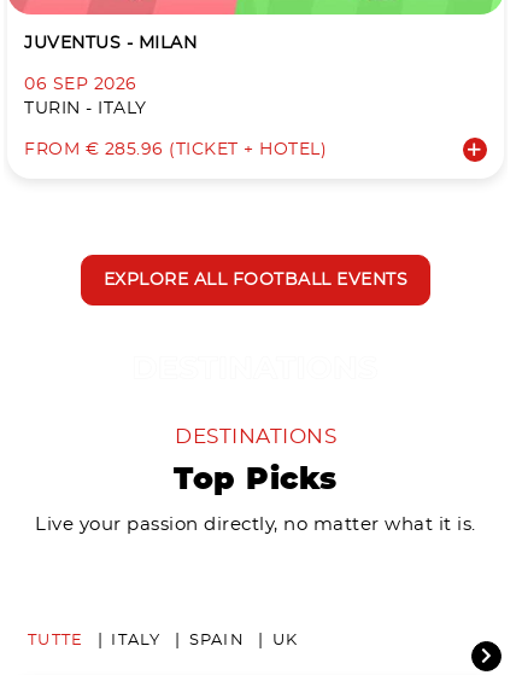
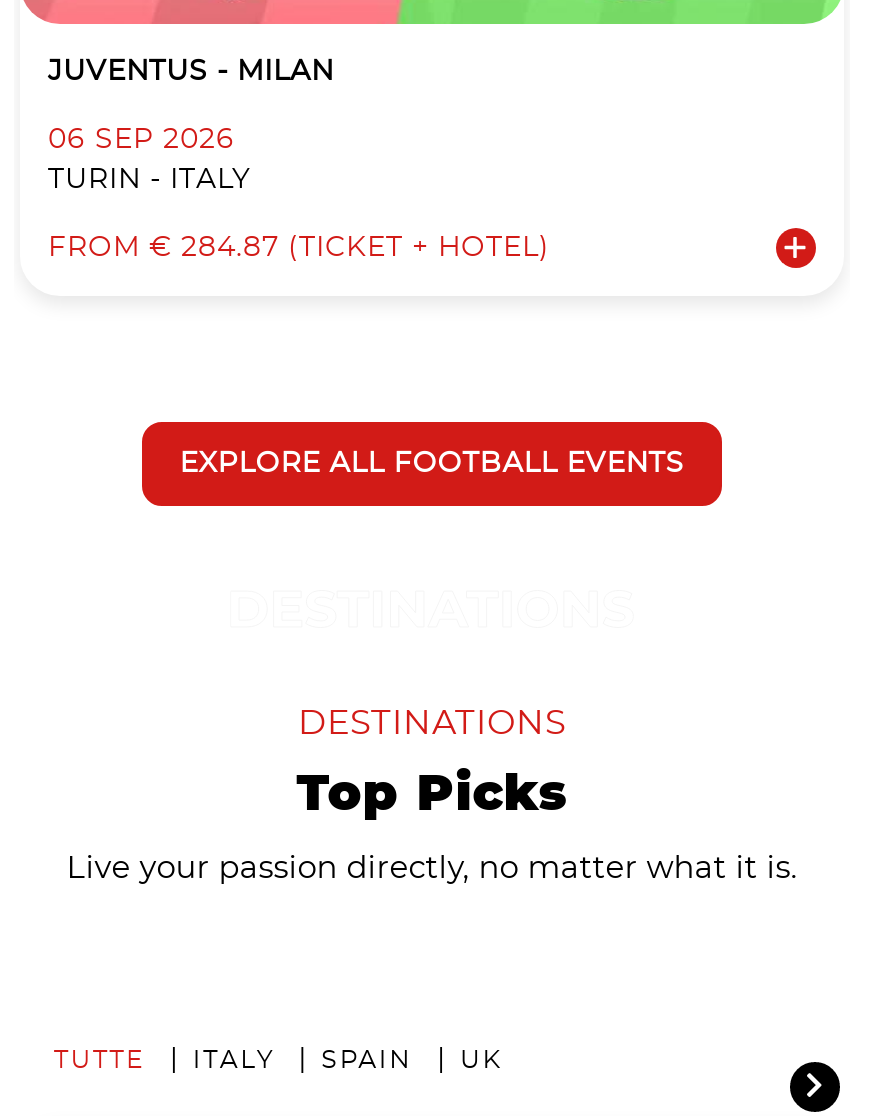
[24,142,327,159] FROM € 285.96 (TICKET + HOTEL) -> [48,235,550,263] FROM € 284.87 (TICKET + HOTEL)

